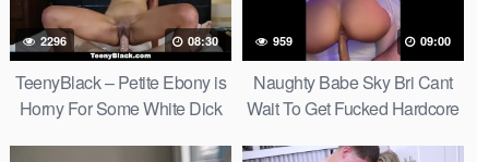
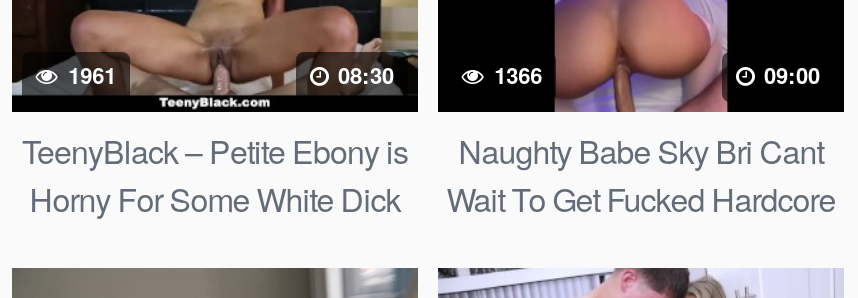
[37,32,67,48] 2296 -> [62,59,116,89] 1961
[270,32,293,48] 959 -> [488,59,542,89] 1366

